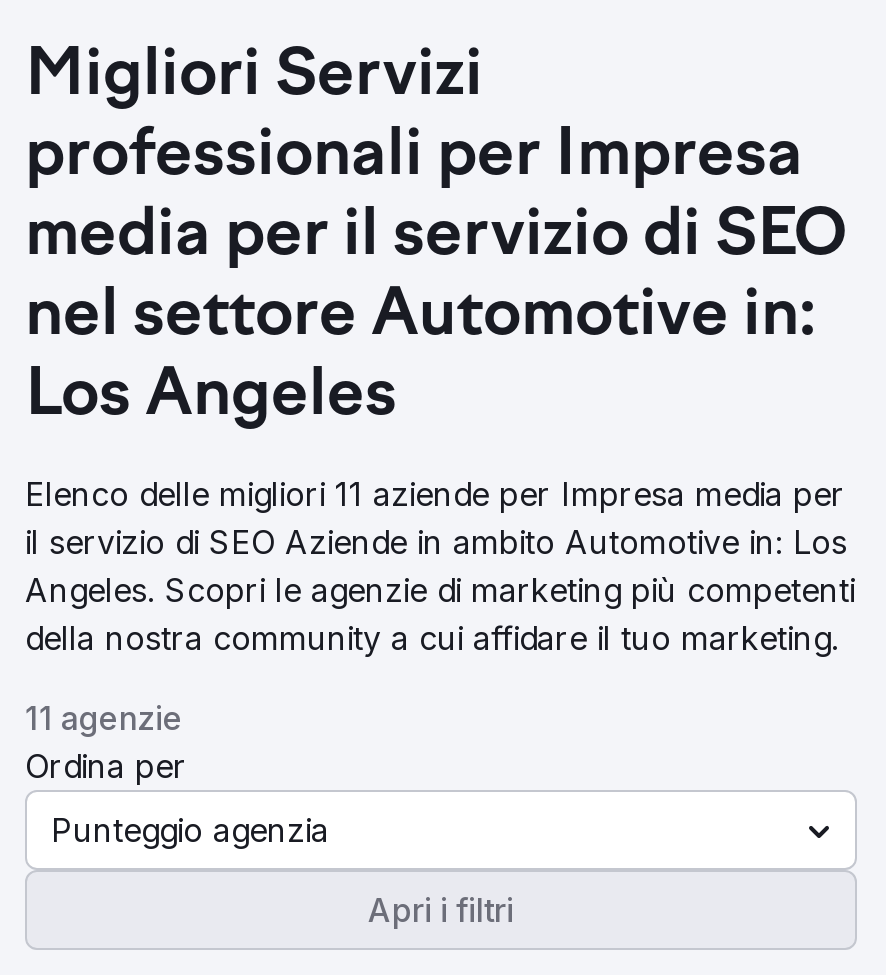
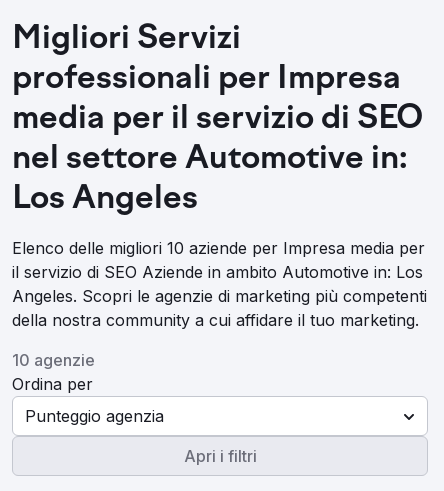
[25,474,845,514] Elenco delle migliori 11 aziende per Impresa media per -> [12,238,425,258] Elenco delle migliori 10 aziende per Impresa media per
[25,698,183,738] 11 agenzie -> [12,350,95,370] 10 agenzie

